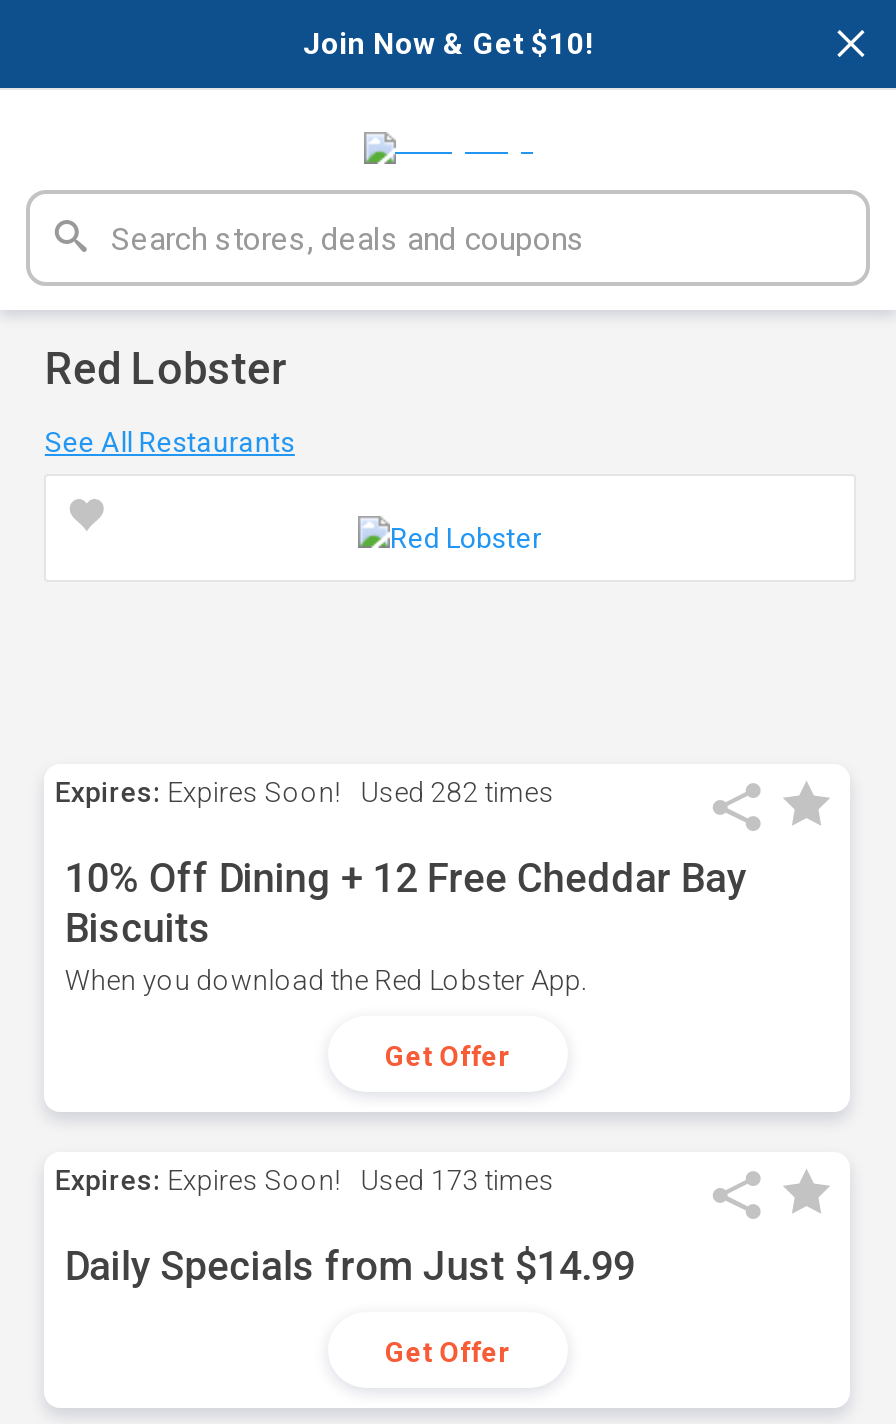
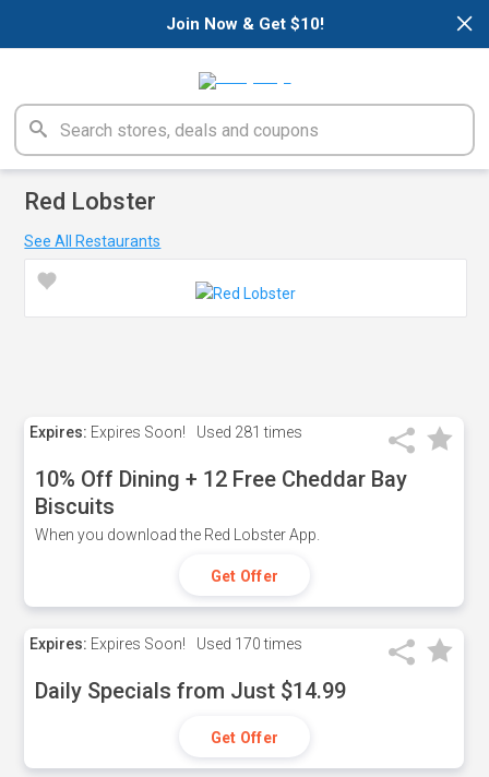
[55,776,555,808] Expires: Expires Soon! Used 282 times -> [30,423,303,441] Expires: Expires Soon! Used 281 times
[55,1164,555,1196] Expires: Expires Soon! Used 173 times -> [30,635,303,653] Expires: Expires Soon! Used 170 times

